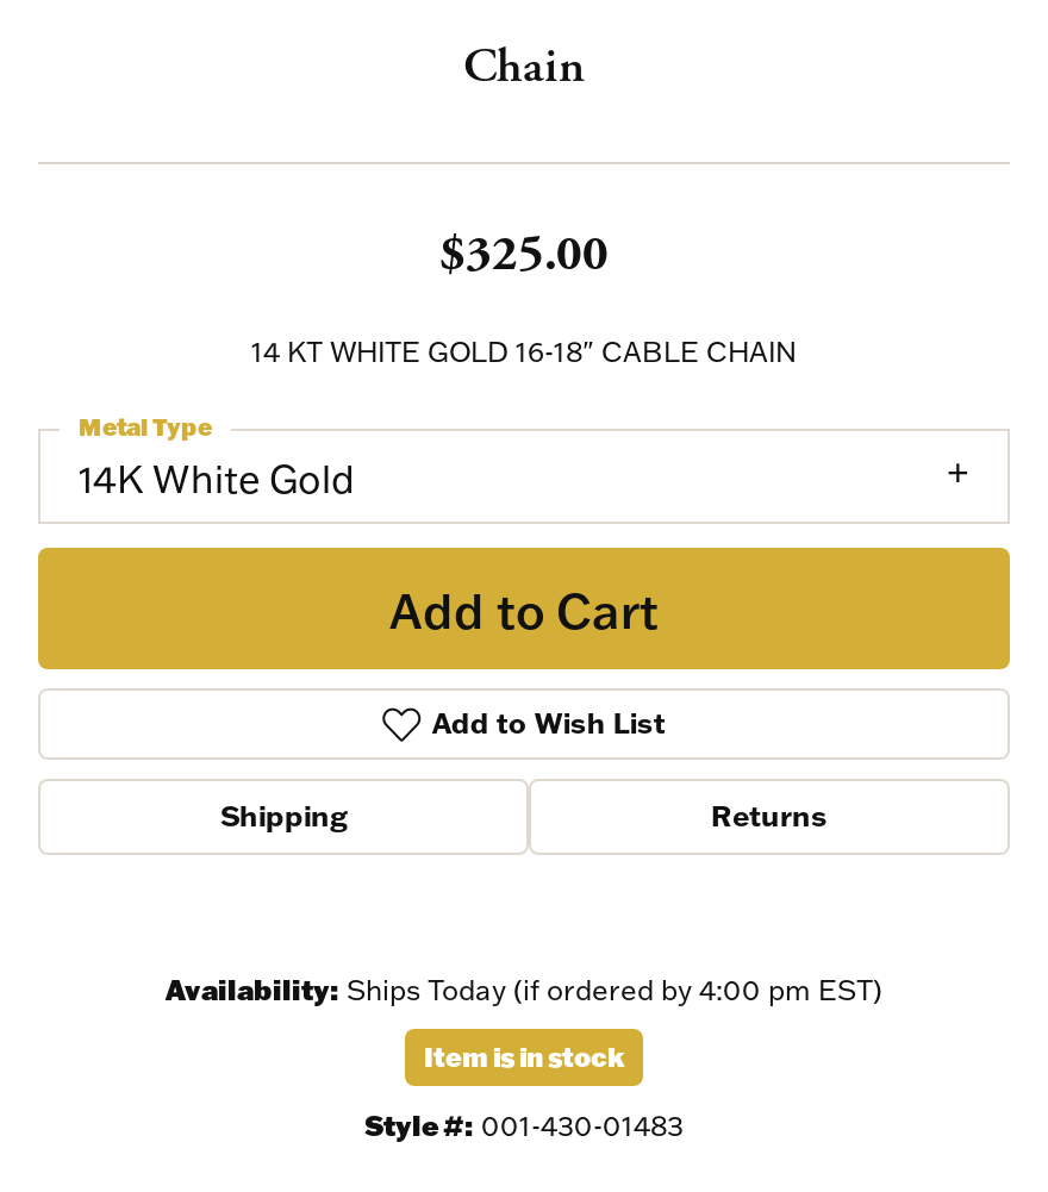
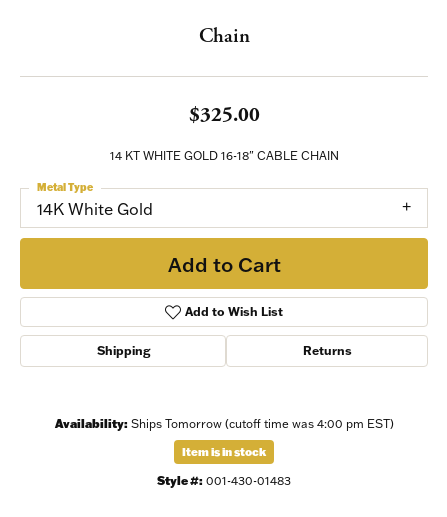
[166,973,882,1008] Availability: Ships Today (if ordered by 4:00 pm EST) -> [54,416,393,431] Availability: Ships Tomorrow (cutoff time was 4:00 pm EST)

